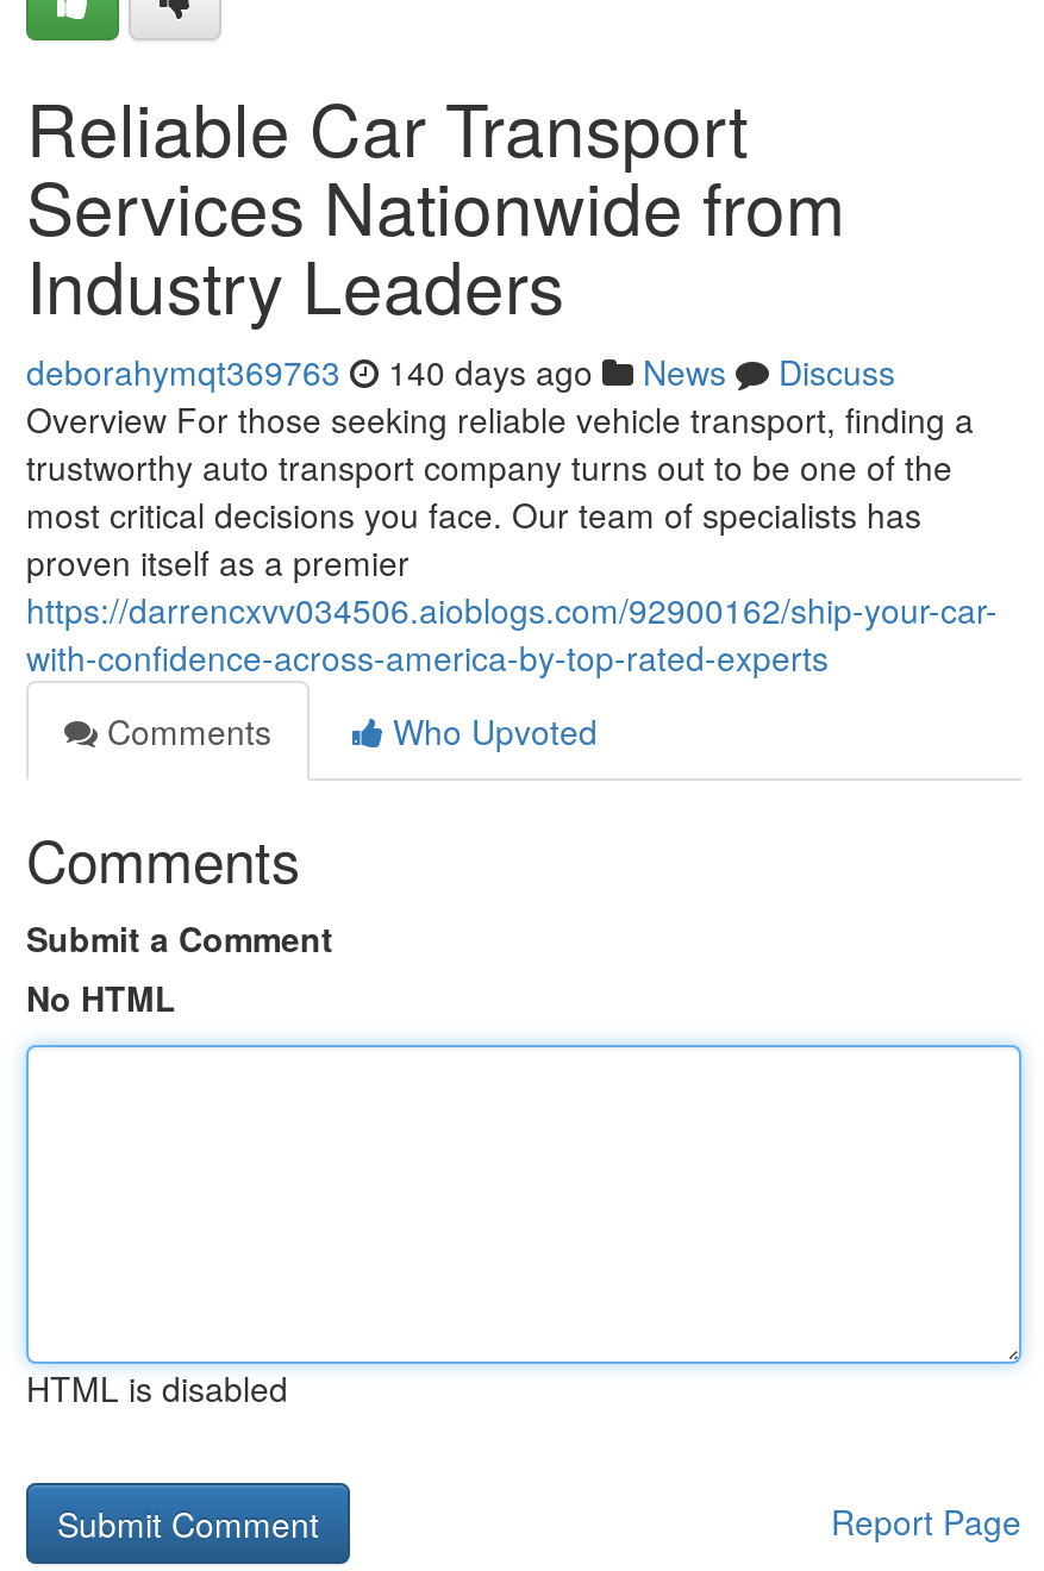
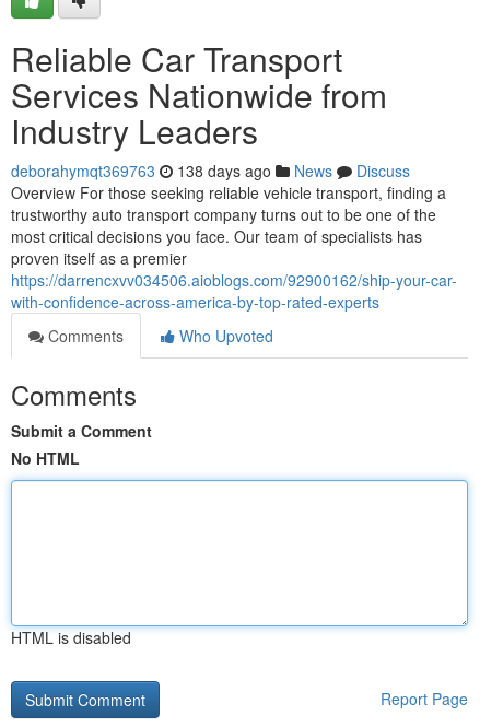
[26,348,895,395] deborahymqt369763 140 days ago News Discuss -> [11,160,410,181] deborahymqt369763 138 days ago News Discuss

